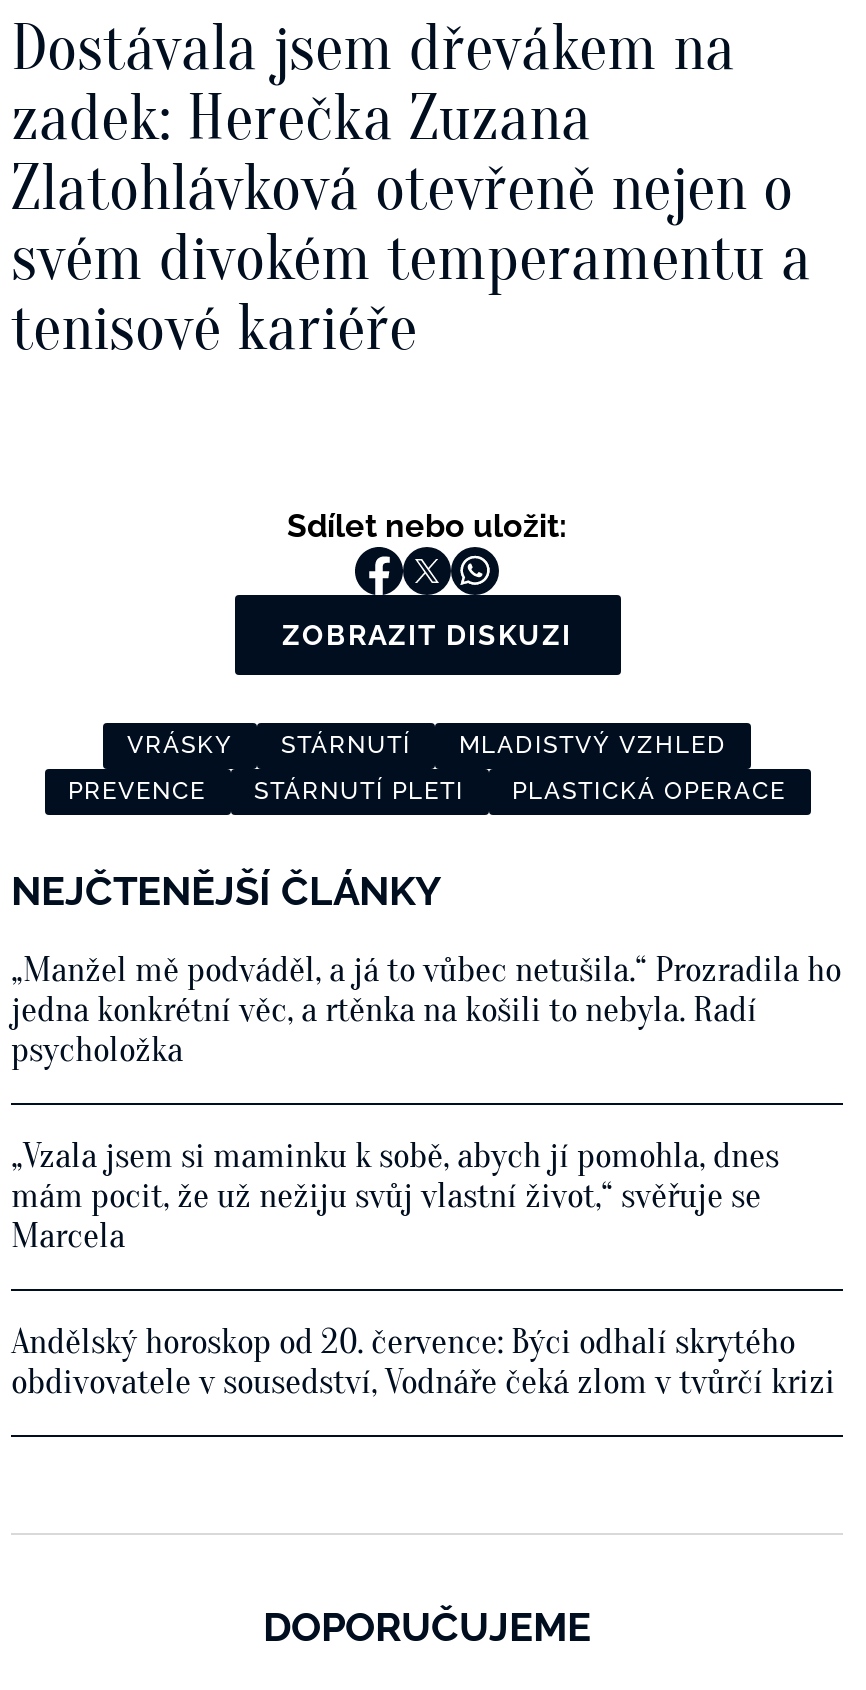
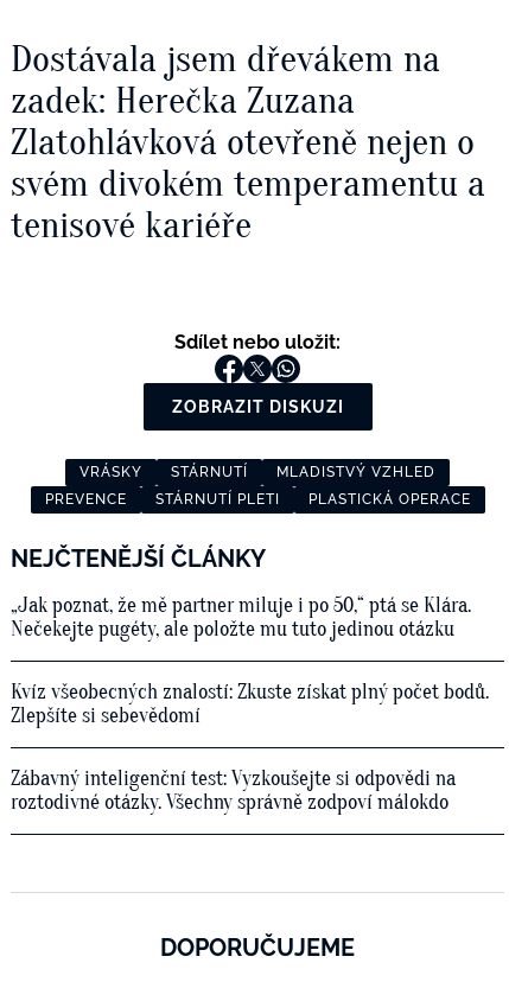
[11,949,841,1071] „Manžel mě podváděl, a já to vůbec netušila.“ Prozradila ho | jedna konkrétní věc, a rtěnka na košili to nebyla. Radí | psycholožka -> [11,593,471,642] „Jak poznat, že mě partner miluje i po 50,“ ptá se Klára. | Nečekejte pugéty, ale položte mu tuto jedinou otázku
[11,1135,779,1257] „Vzala jsem si maminku k sobě, abych jí pomohla, dnes | mám pocit, že už nežiju svůj vlastní život,“ svěřuje se | Marcela -> [11,680,489,728] Kvíz všeobecných znalostí: Zkuste získat plný počet bodů. | Zlepšíte si sebevědomí
[11,1321,835,1403] Andělský horoskop od 20. července: Býci odhalí skrytého | obdivovatele v sousedství, Vodnáře čeká zlom v tvůrčí krizi -> [11,766,456,815] Zábavný inteligenční test: Vyzkoušejte si odpovědi na | roztodivné otázky. Všechny správně zodpoví málokdo

